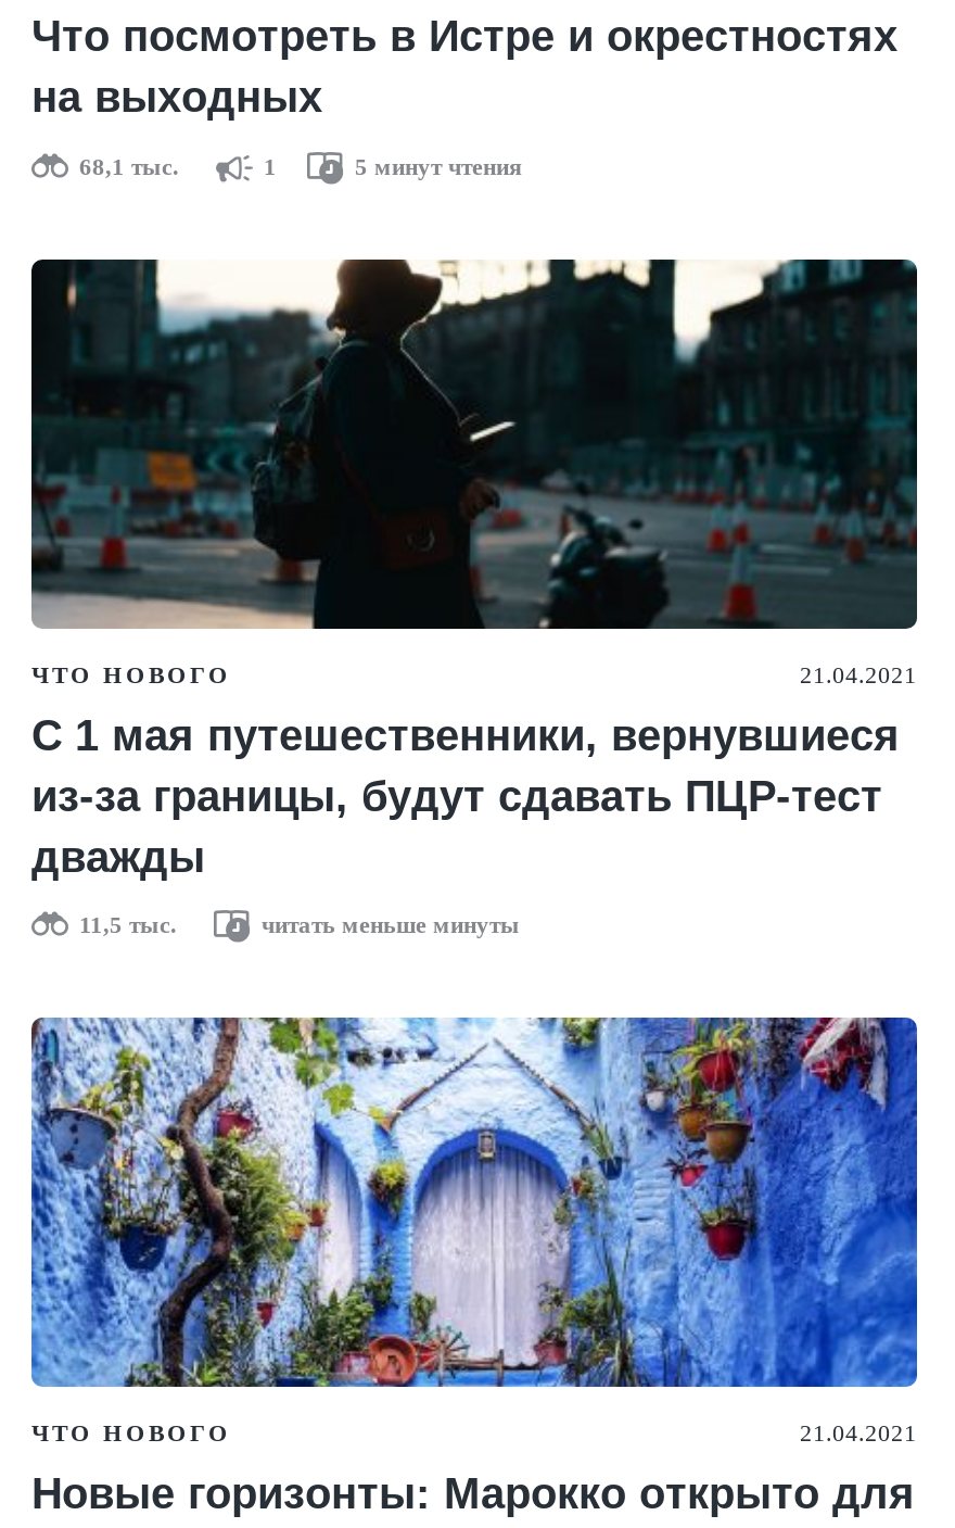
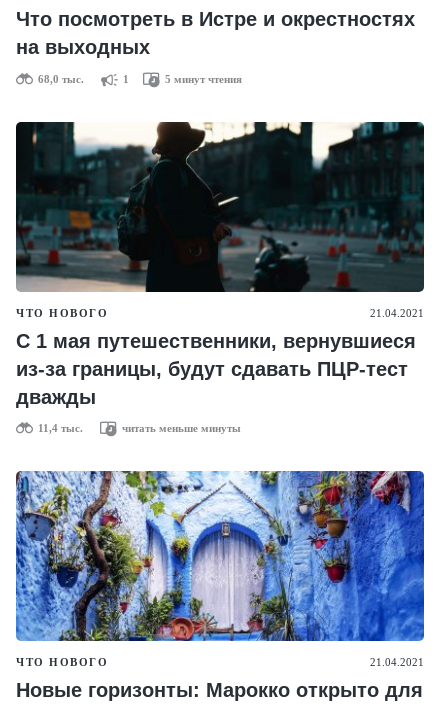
[73,152,179,178] 68,1 тыс. -> [35,73,84,85] 68,0 тыс.
[73,912,177,938] 11,5 тыс. -> [35,422,83,434] 11,4 тыс.

